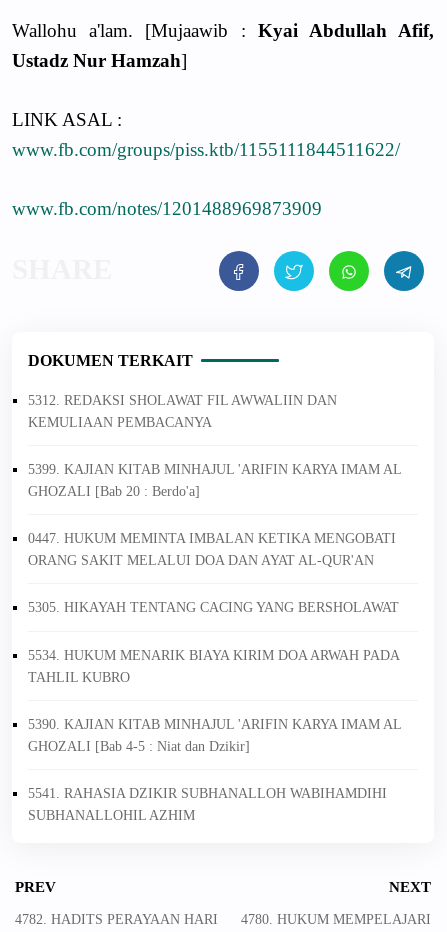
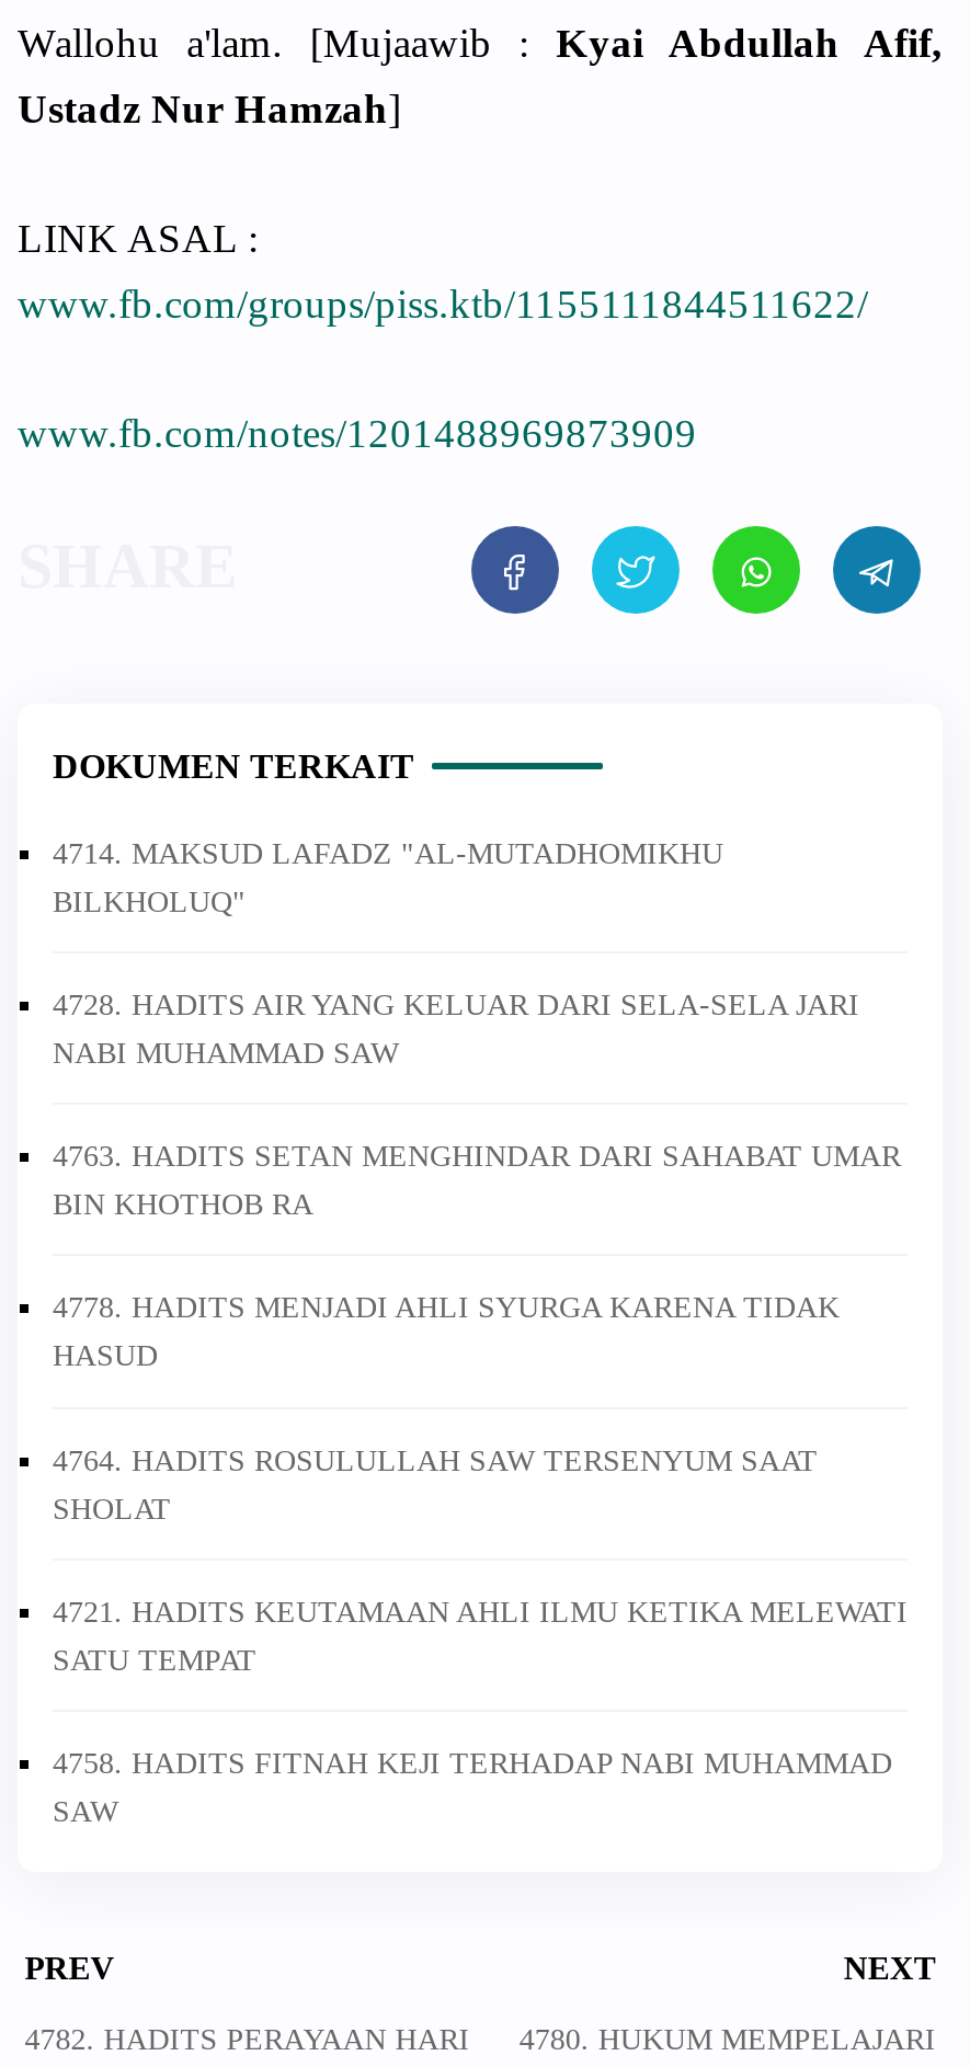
[28,393,401,823] 5312. REDAKSI SHOLAWAT FIL AWWALIIN DAN | KEMULIAAN PEMBACANYA | 5399. KAJIAN KITAB MINHAJUL 'ARIFIN KARYA IMAM AL | GHOZALI [Bab 20 : Berdo'a] | 0447. HUKUM MEMINTA IMBALAN KETIKA MENGOBATI | ORANG SAKIT MELALUI DOA DAN AYAT AL-QUR'AN | 5305. HIKAYAH TENTANG CACING YANG BERSHOLAWAT | 5534. HUKUM MENARIK BIAYA KIRIM DOA ARWAH PADA | TAHLIL KUBRO | 5390. KAJIAN KITAB MINHAJUL 'ARIFIN KARYA IMAM AL | GHOZALI [Bab 4-5 : Niat dan Dzikir] | 5541. RAHASIA DZIKIR SUBHANALLOH WABIHAMDIHI | SUBHANALLOHIL AZHIM -> [53,837,908,1828] 4714. MAKSUD LAFADZ "AL-MUTADHOMIKHU | BILKHOLUQ" | 4728. HADITS AIR YANG KELUAR DARI SELA-SELA JARI | NABI MUHAMMAD SAW | 4763. HADITS SETAN MENGHINDAR DARI SAHABAT UMAR | BIN KHOTHOB RA | 4778. HADITS MENJADI AHLI SYURGA KARENA TIDAK | HASUD | 4764. HADITS ROSULULLAH SAW TERSENYUM SAAT | SHOLAT | 4721. HADITS KEUTAMAAN AHLI ILMU KETIKA MELEWATI | SATU TEMPAT | 4758. HADITS FITNAH KEJI TERHADAP NABI MUHAMMAD | SAW

